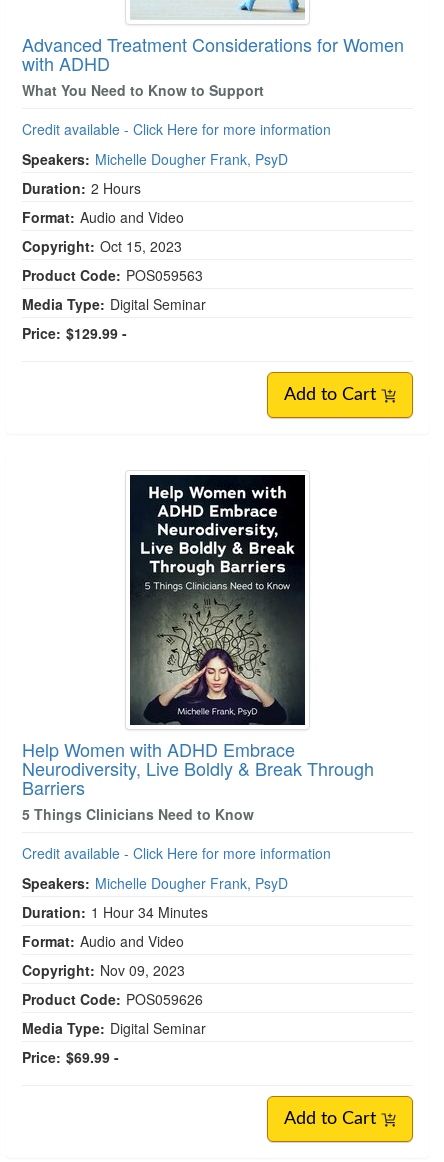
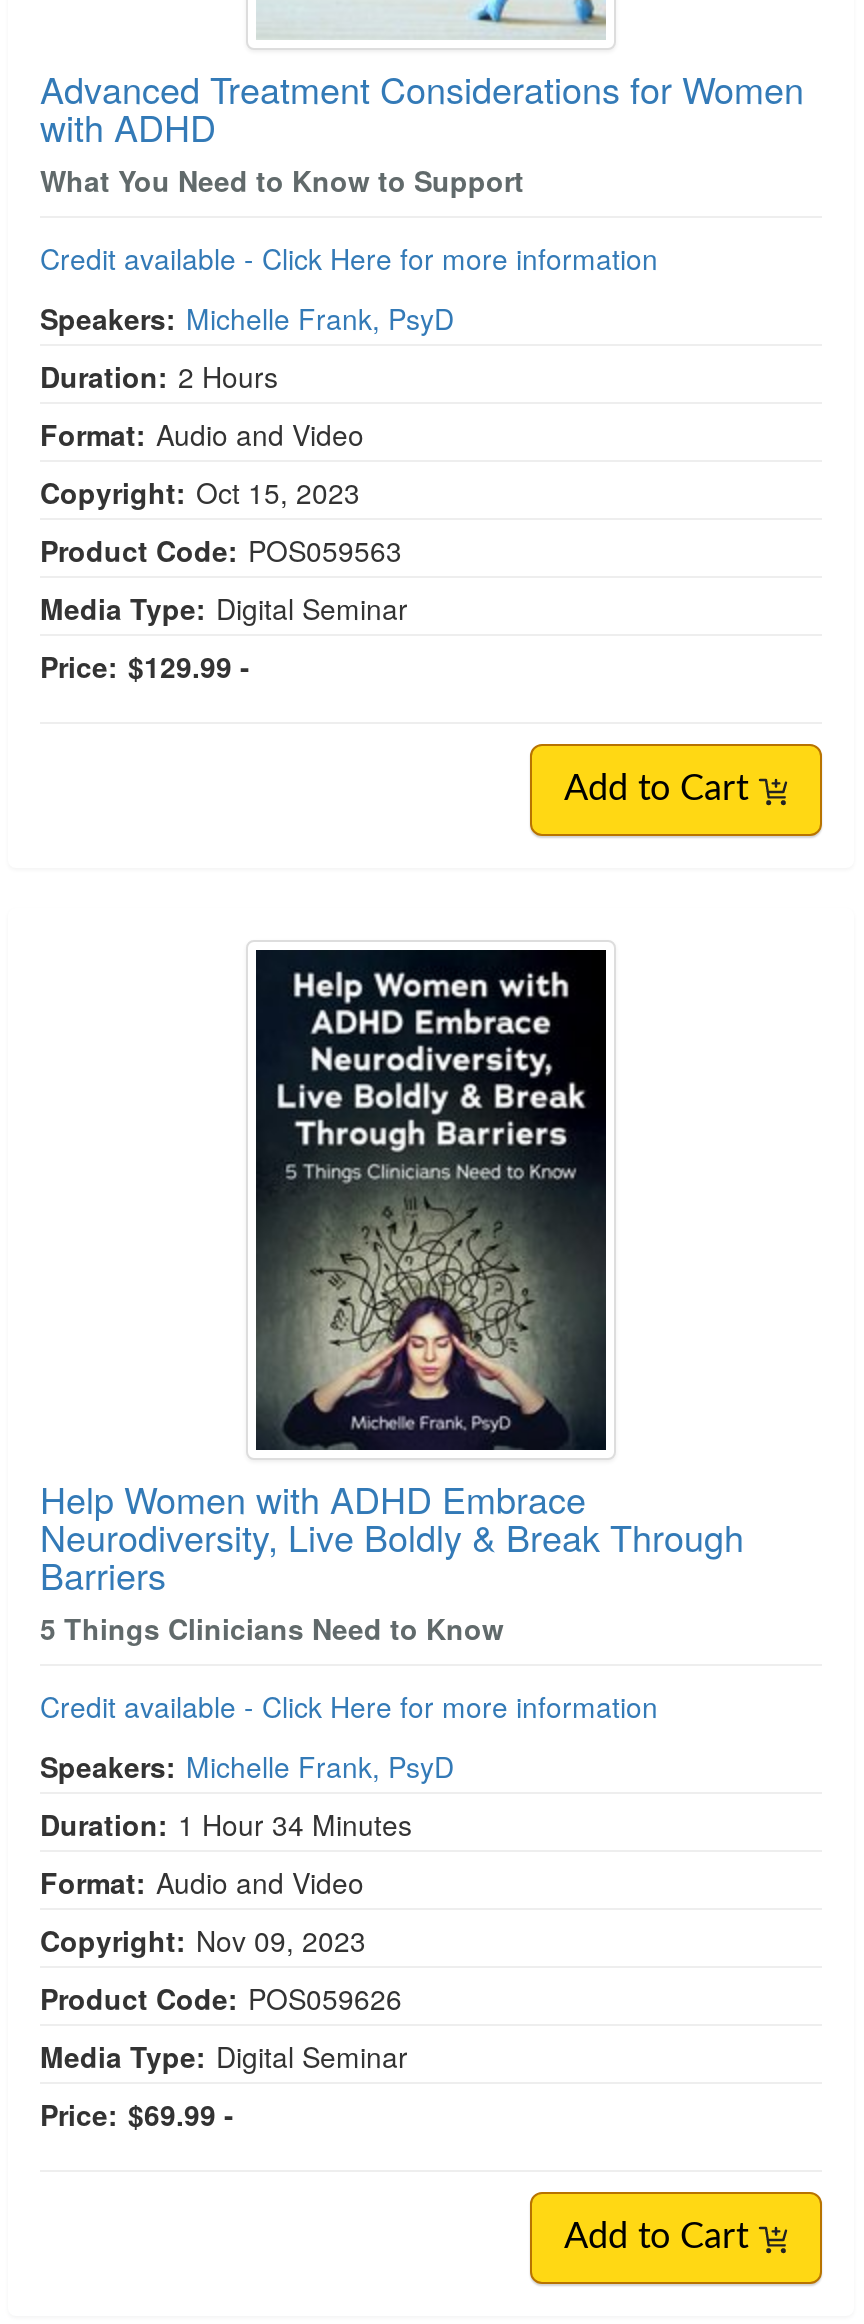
[22,149,288,169] Speakers: Michelle Dougher Frank, PsyD -> [40,298,454,338] Speakers: Michelle Frank, PsyD
[22,873,288,893] Speakers: Michelle Dougher Frank, PsyD -> [40,1746,454,1786] Speakers: Michelle Frank, PsyD

